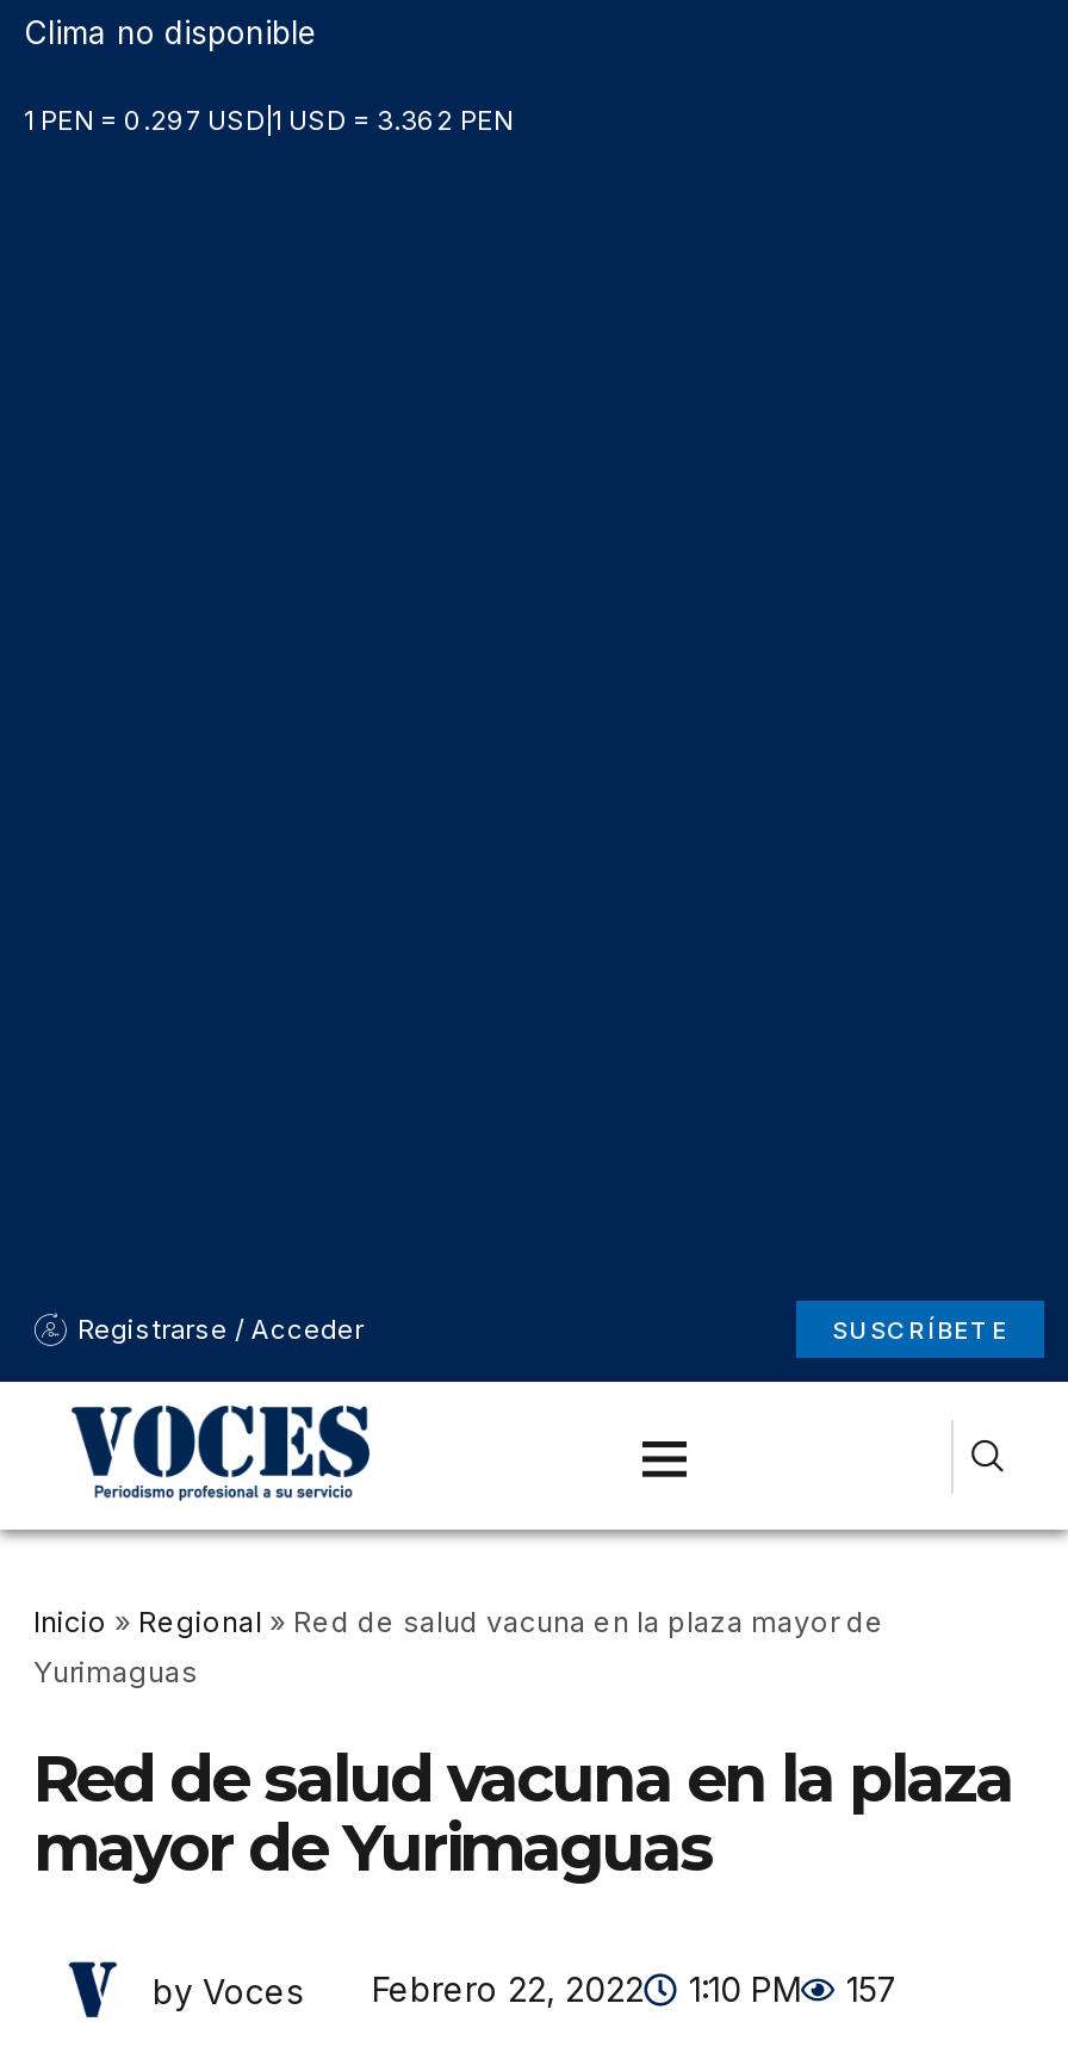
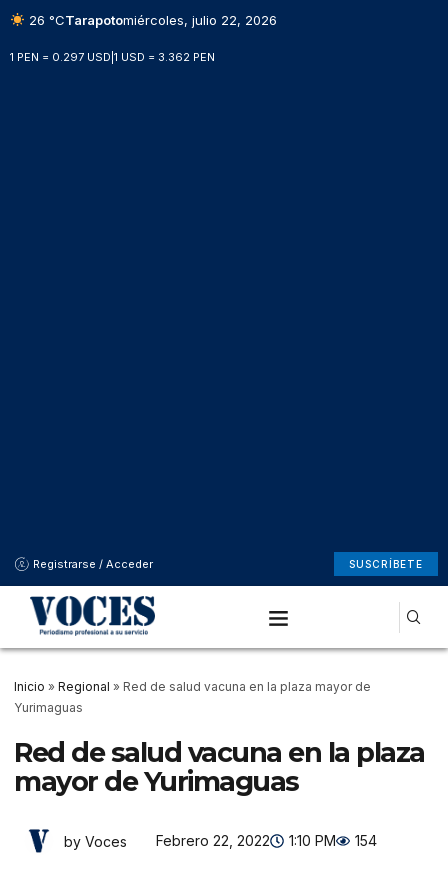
[24,13,317,51] Clima no disponible -> [25,12,277,28] 26 °CTarapotomiércoles, julio 22, 2026
[153,1968,899,2010] by Voces Febrero 22, 2022 1:10 PM 157 -> [64,832,377,849] by Voces Febrero 22, 2022 1:10 PM 154

